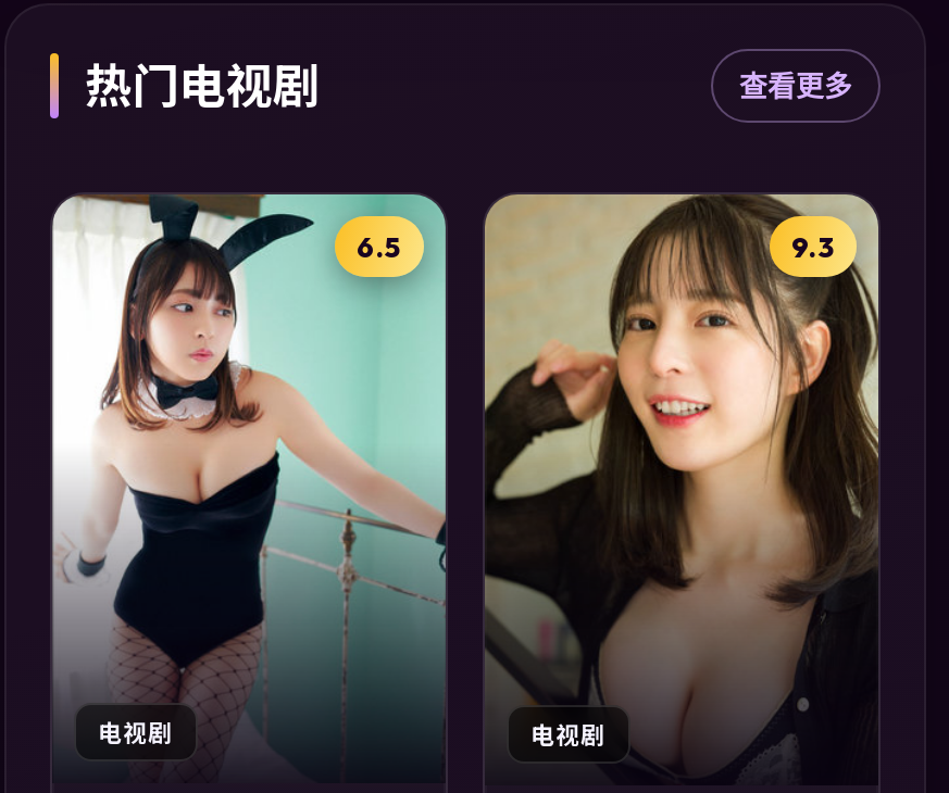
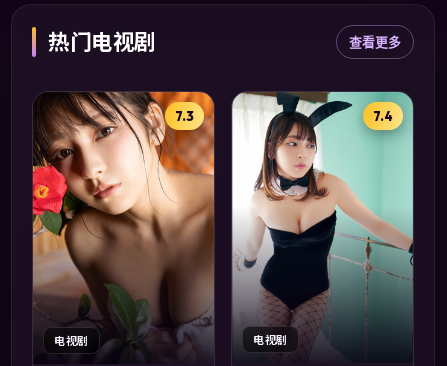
[50,192,448,768] [image] | 6.5 -> [32,91,215,354] [image] | 7.3
[485,192,878,746] [image] | 9.3 -> [231,91,414,343] [image] | 7.4

